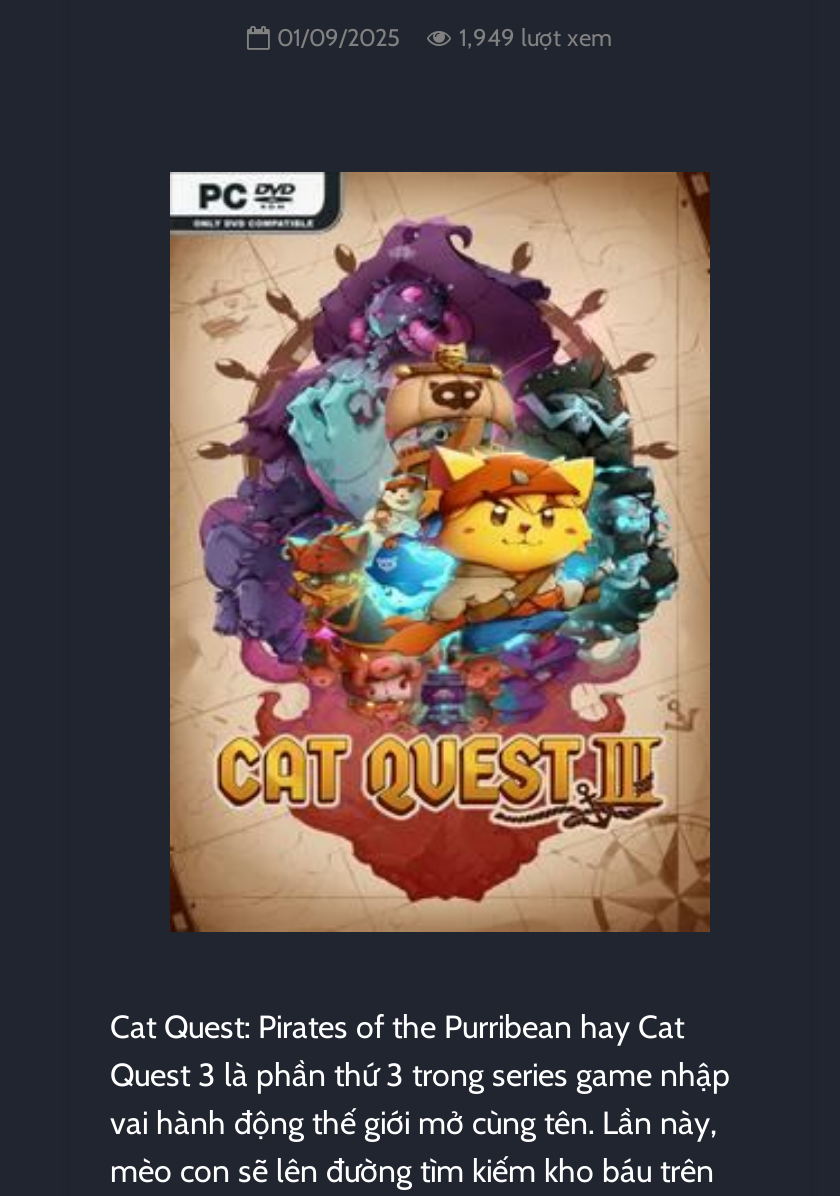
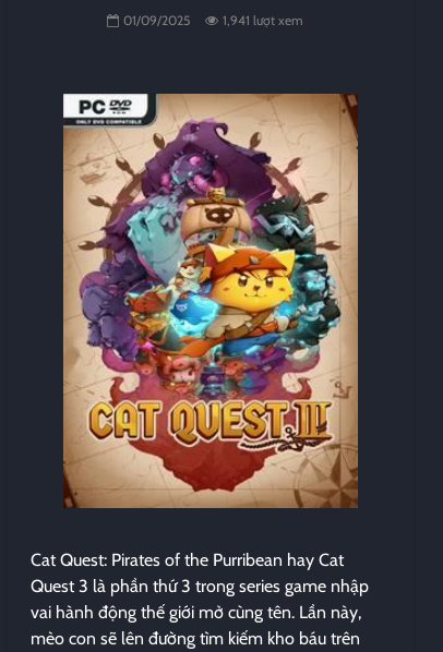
[277,22,613,52] 01/09/2025 1,949 lượt xem -> [123,12,303,28] 01/09/2025 1,941 lượt xem

